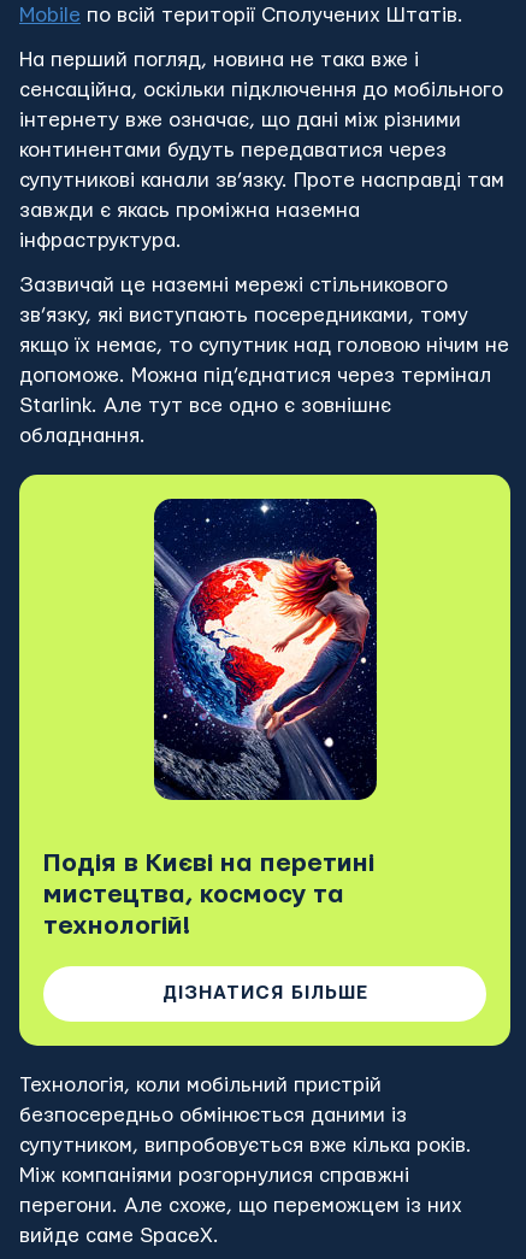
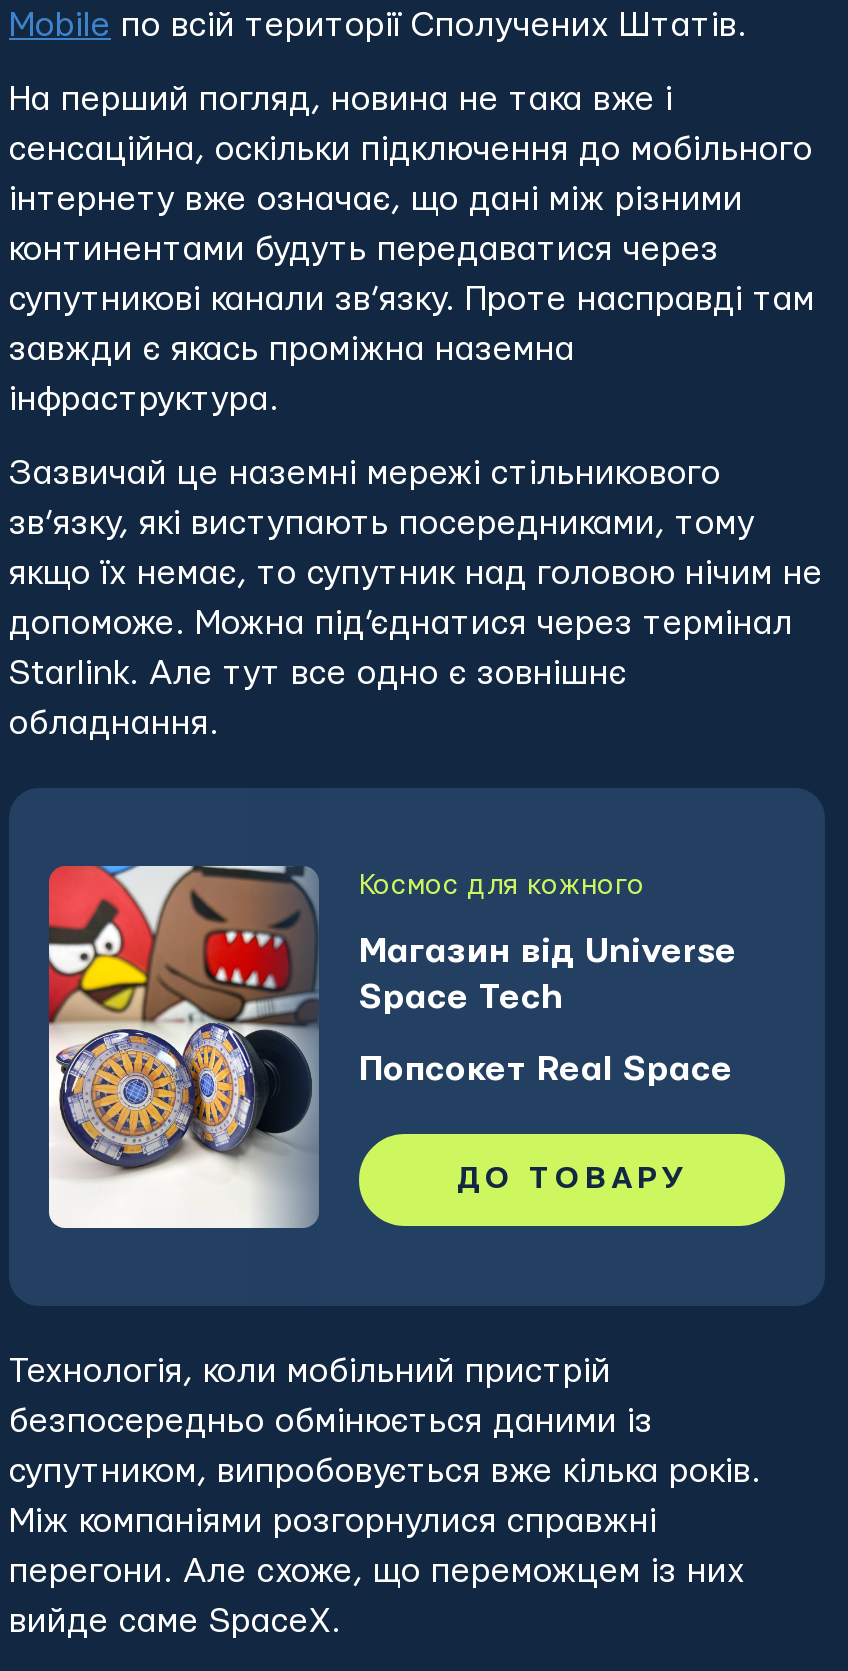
[18,473,512,1047] [image] | Подія в Києві на перетині | мистецтва, космосу та | технологій! | ДІЗНАТИСЯ БІЛЬШЕ -> [9,788,825,1306] [image] | Космос для кожного | Магазин від Universe | Space Tech | Попсокет Real Space | ДО ТОВАРУ

